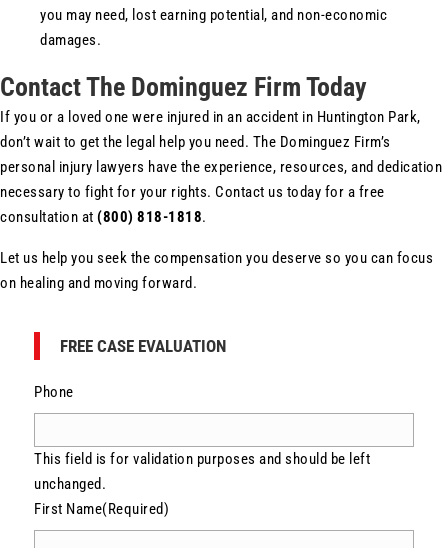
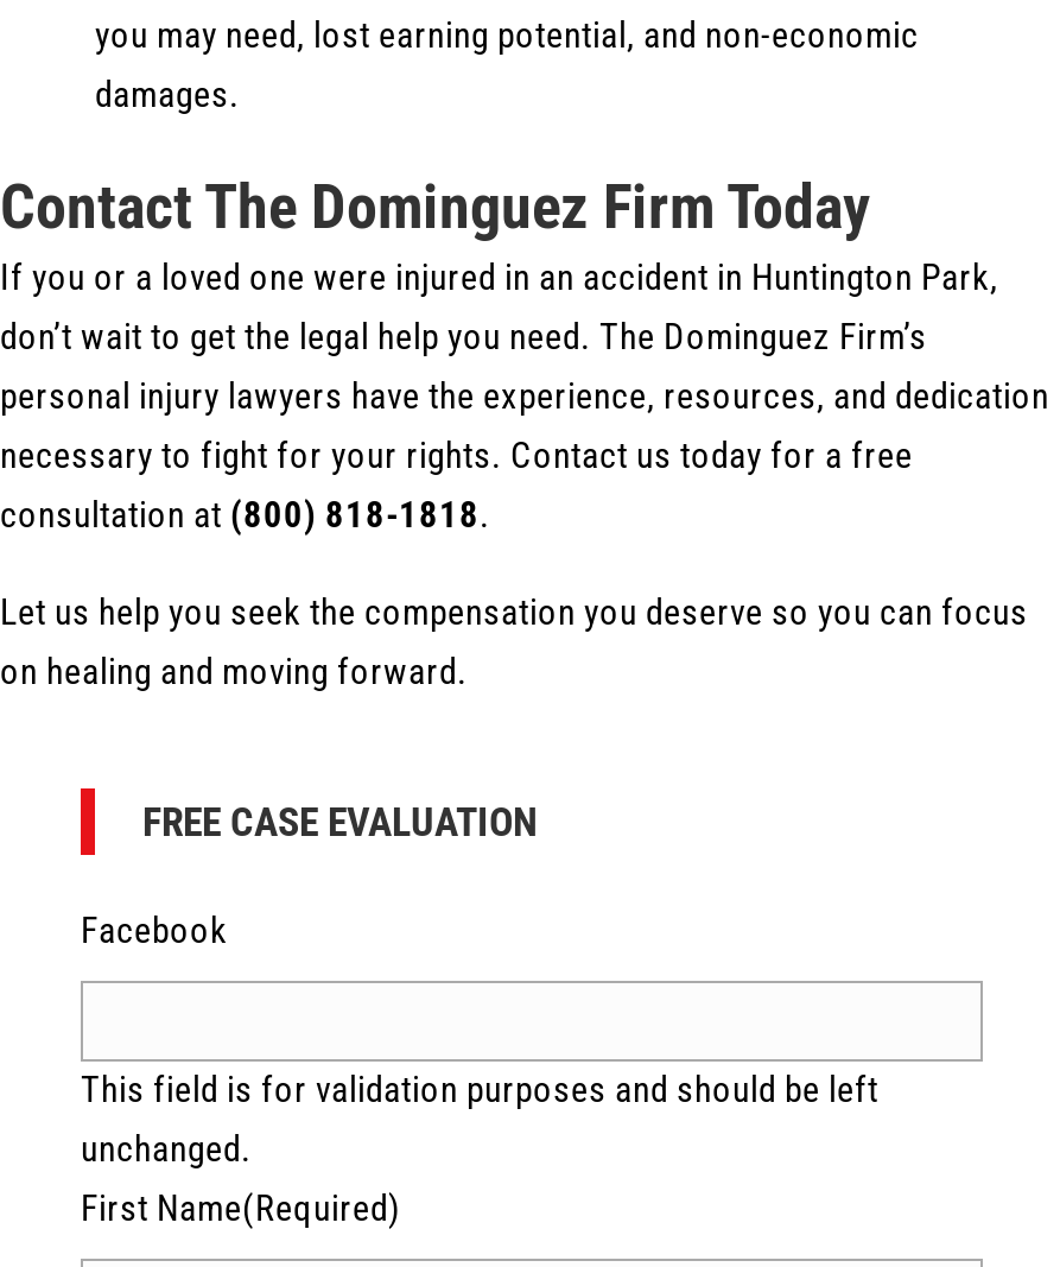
[34,383,73,401] Phone -> [81,910,228,952] Facebook

